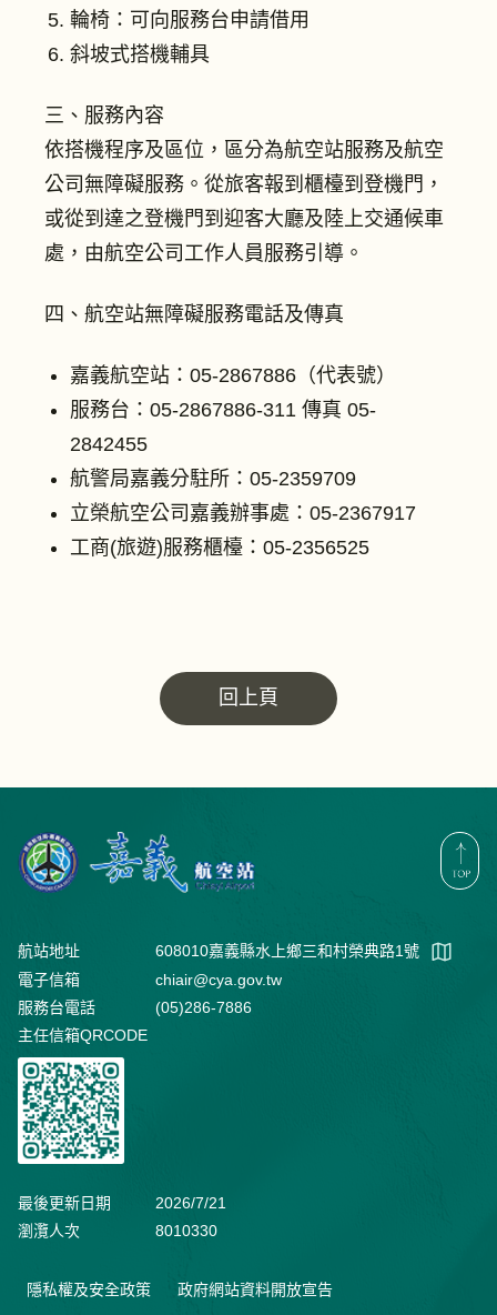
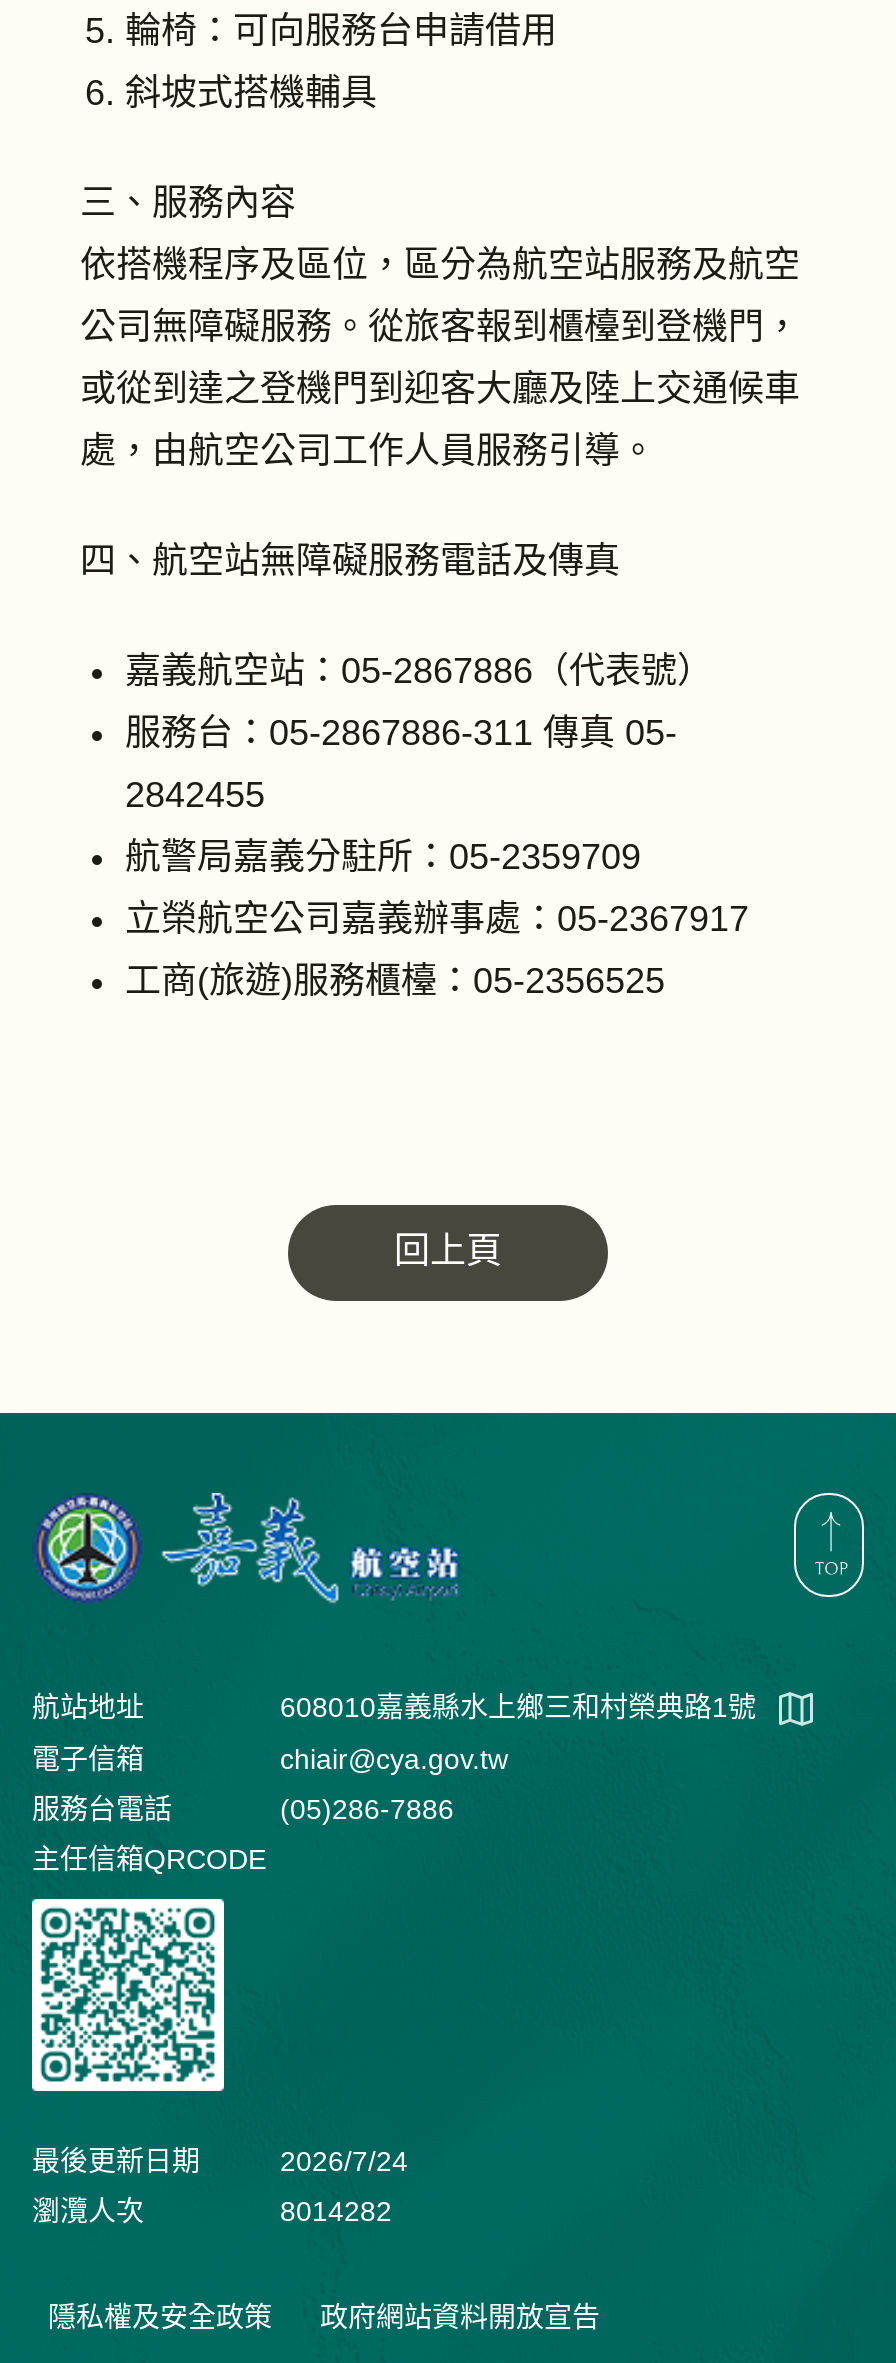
[155,1194,226,1212] 2026/7/21 -> [280,2145,408,2177] 2026/7/24
[155,1222,217,1239] 8010330 -> [280,2195,392,2227] 8014282

